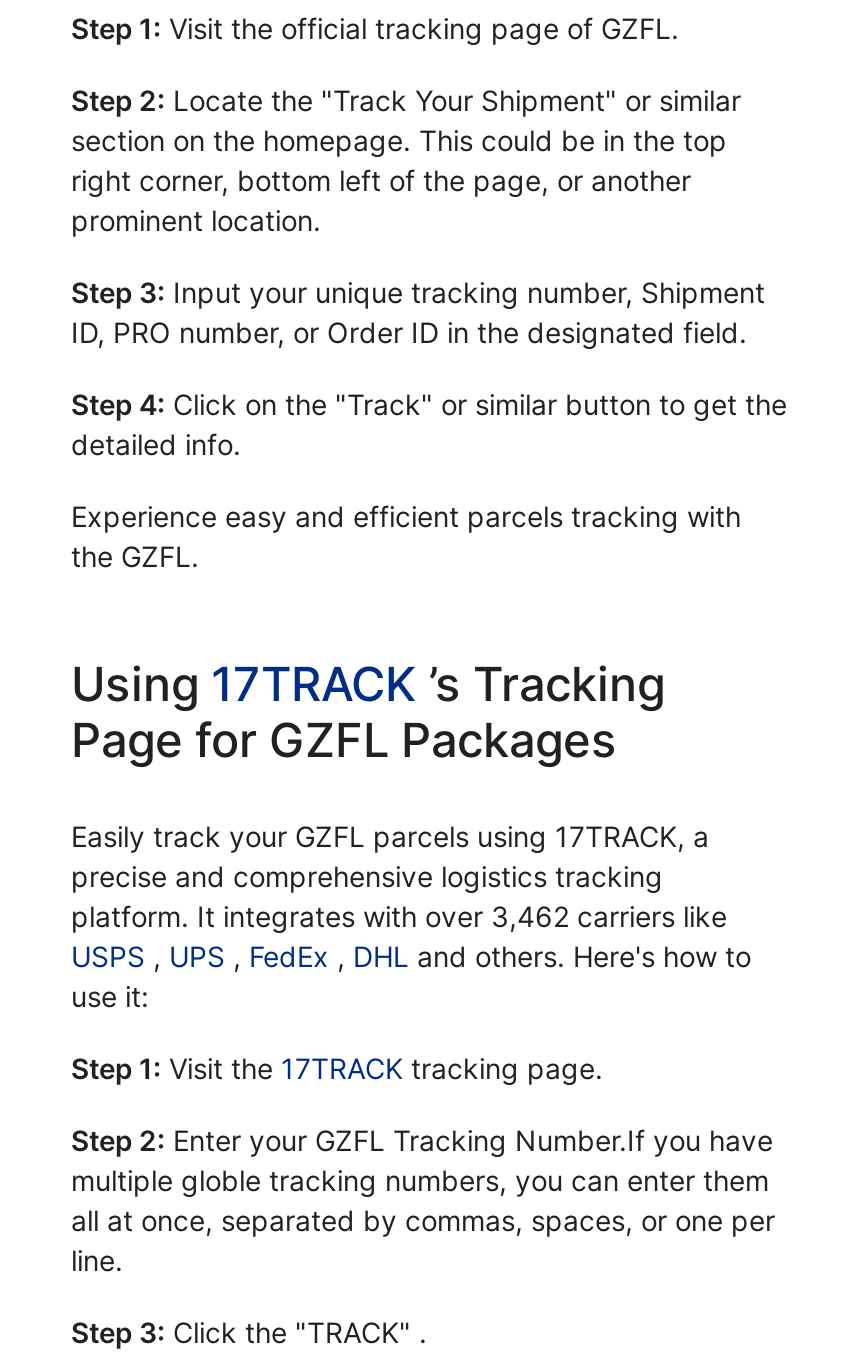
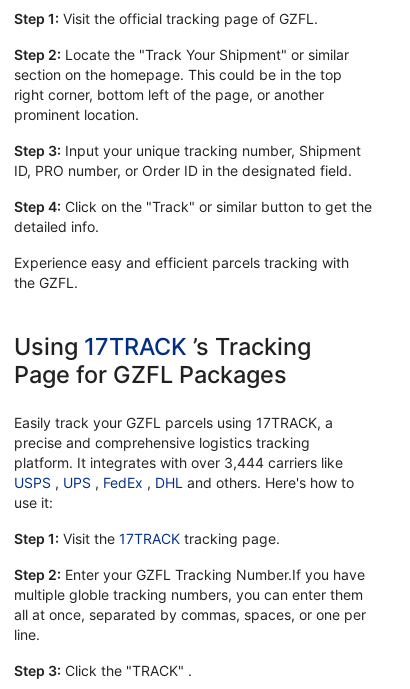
[71,899,727,933] platform. It integrates with over 3,462 carriers like -> [14,454,343,471] platform. It integrates with over 3,444 carriers like

